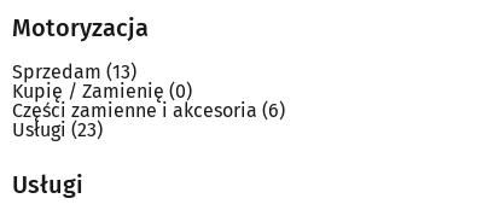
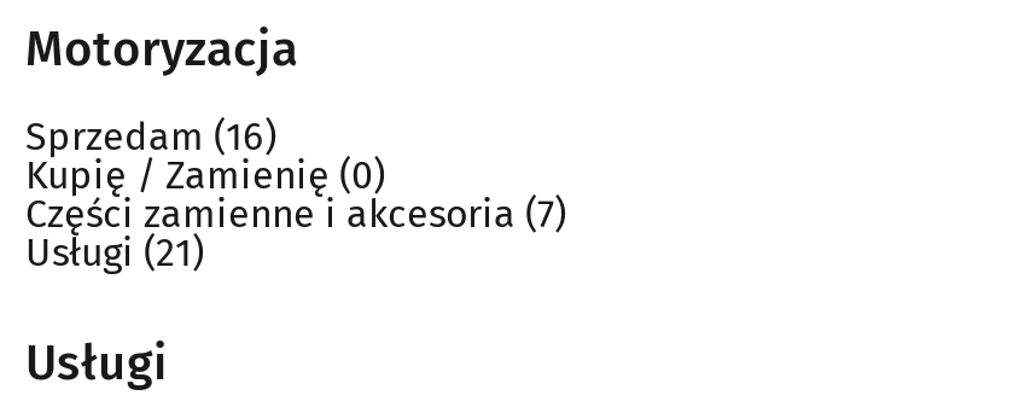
[12,61,136,84] Sprzedam (13) -> [25,112,276,158] Sprzedam (16)
[12,100,285,122] Części zamienne i akcesoria (6) -> [25,190,566,236] Części zamienne i akcesoria (7)
[12,119,103,142] Usługi (23) -> [25,228,204,274] Usługi (21)

